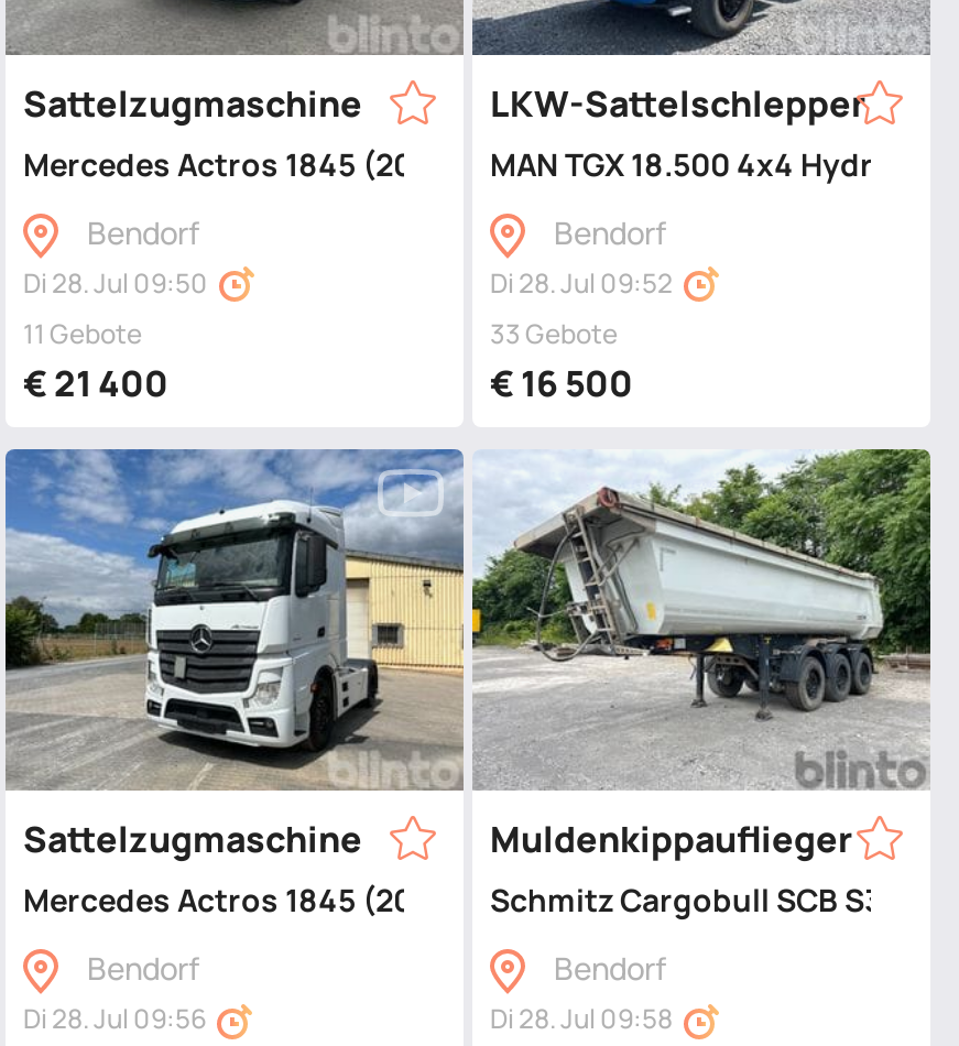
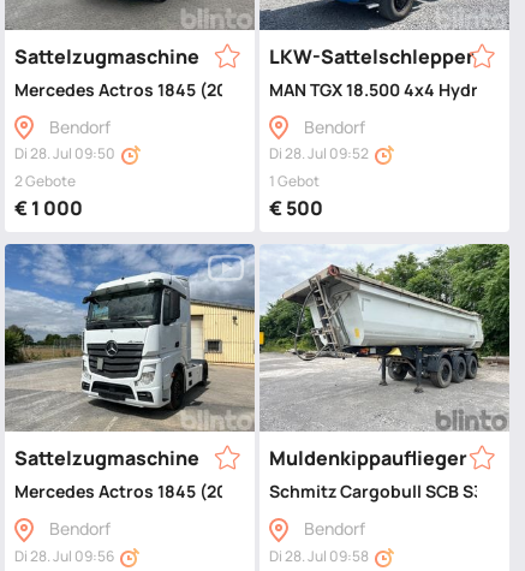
[23,314,142,351] 11 Gebote -> [14,171,76,192] 2 Gebote
[490,314,633,406] 33 Gebote | € 16 500 -> [269,171,323,222] 1 Gebot | € 500
[23,358,168,406] € 21 400 -> [14,195,83,222] € 1 000

